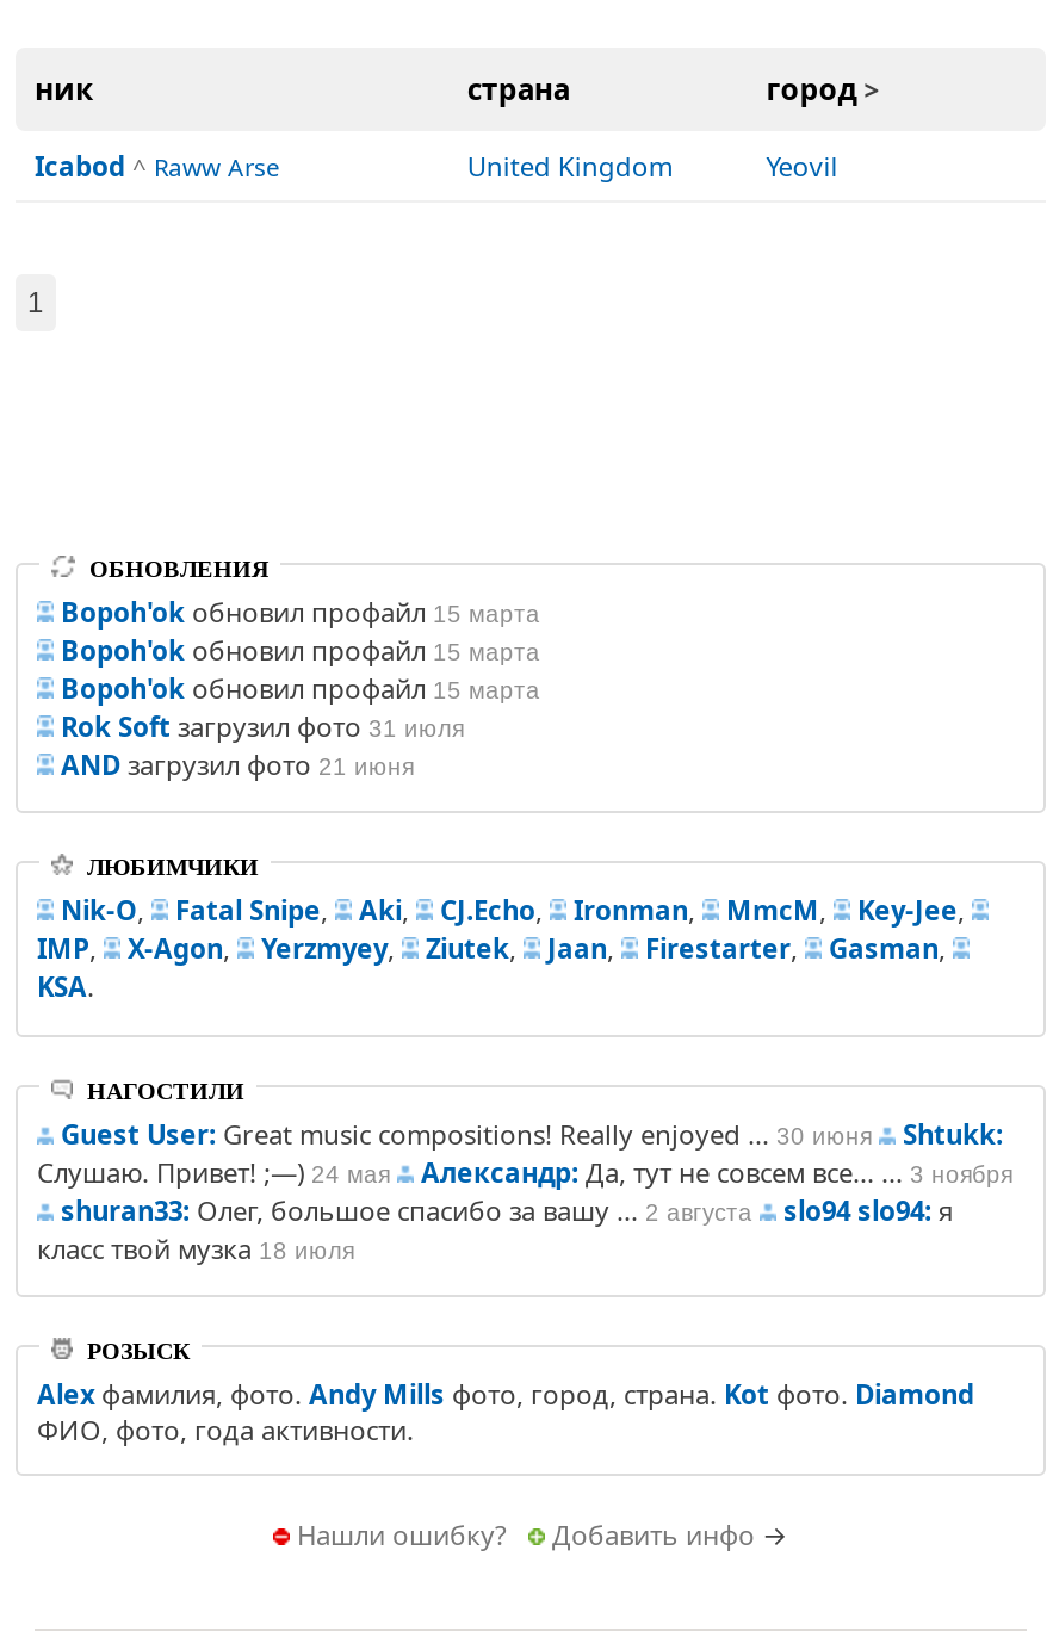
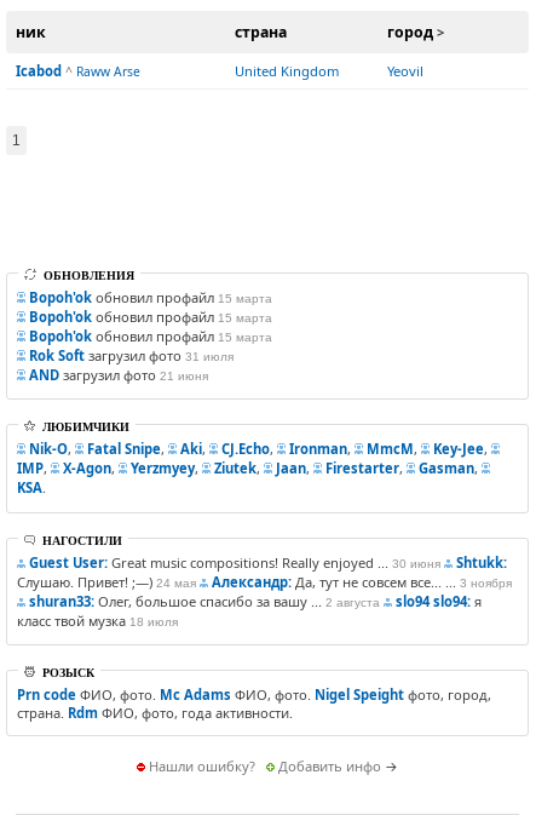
[37,1376,974,1447] Alex фамилия, фото. Andy Mills фото, город, страна. Kot фото. Diamond | ФИО, фото, года активности. -> [17,685,491,722] Prn code ФИО, фото. Mc Adams ФИО, фото. Nigel Speight фото, город, | страна. Rdm ФИО, фото, года активности.

